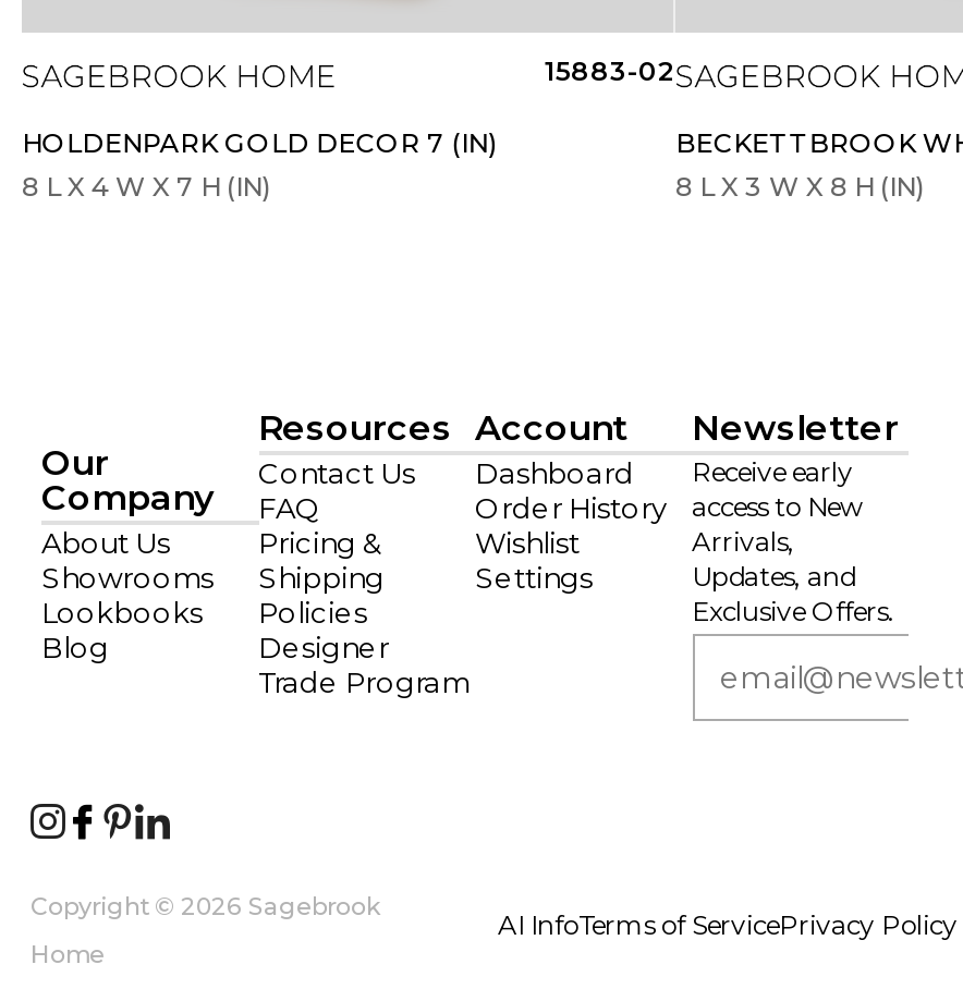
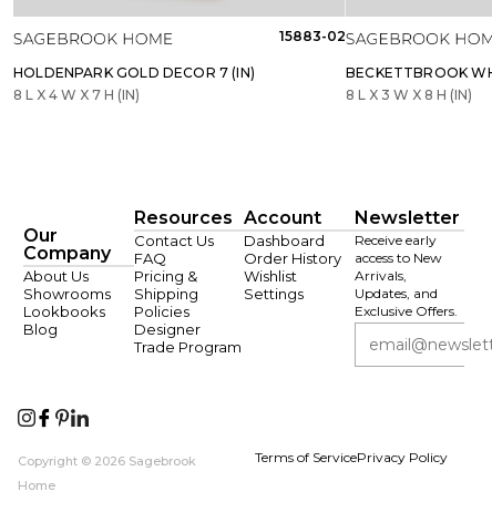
[498,908,958,941] AI InfoTerms of ServicePrivacy Policy -> [255,449,448,465] Terms of ServicePrivacy Policy

